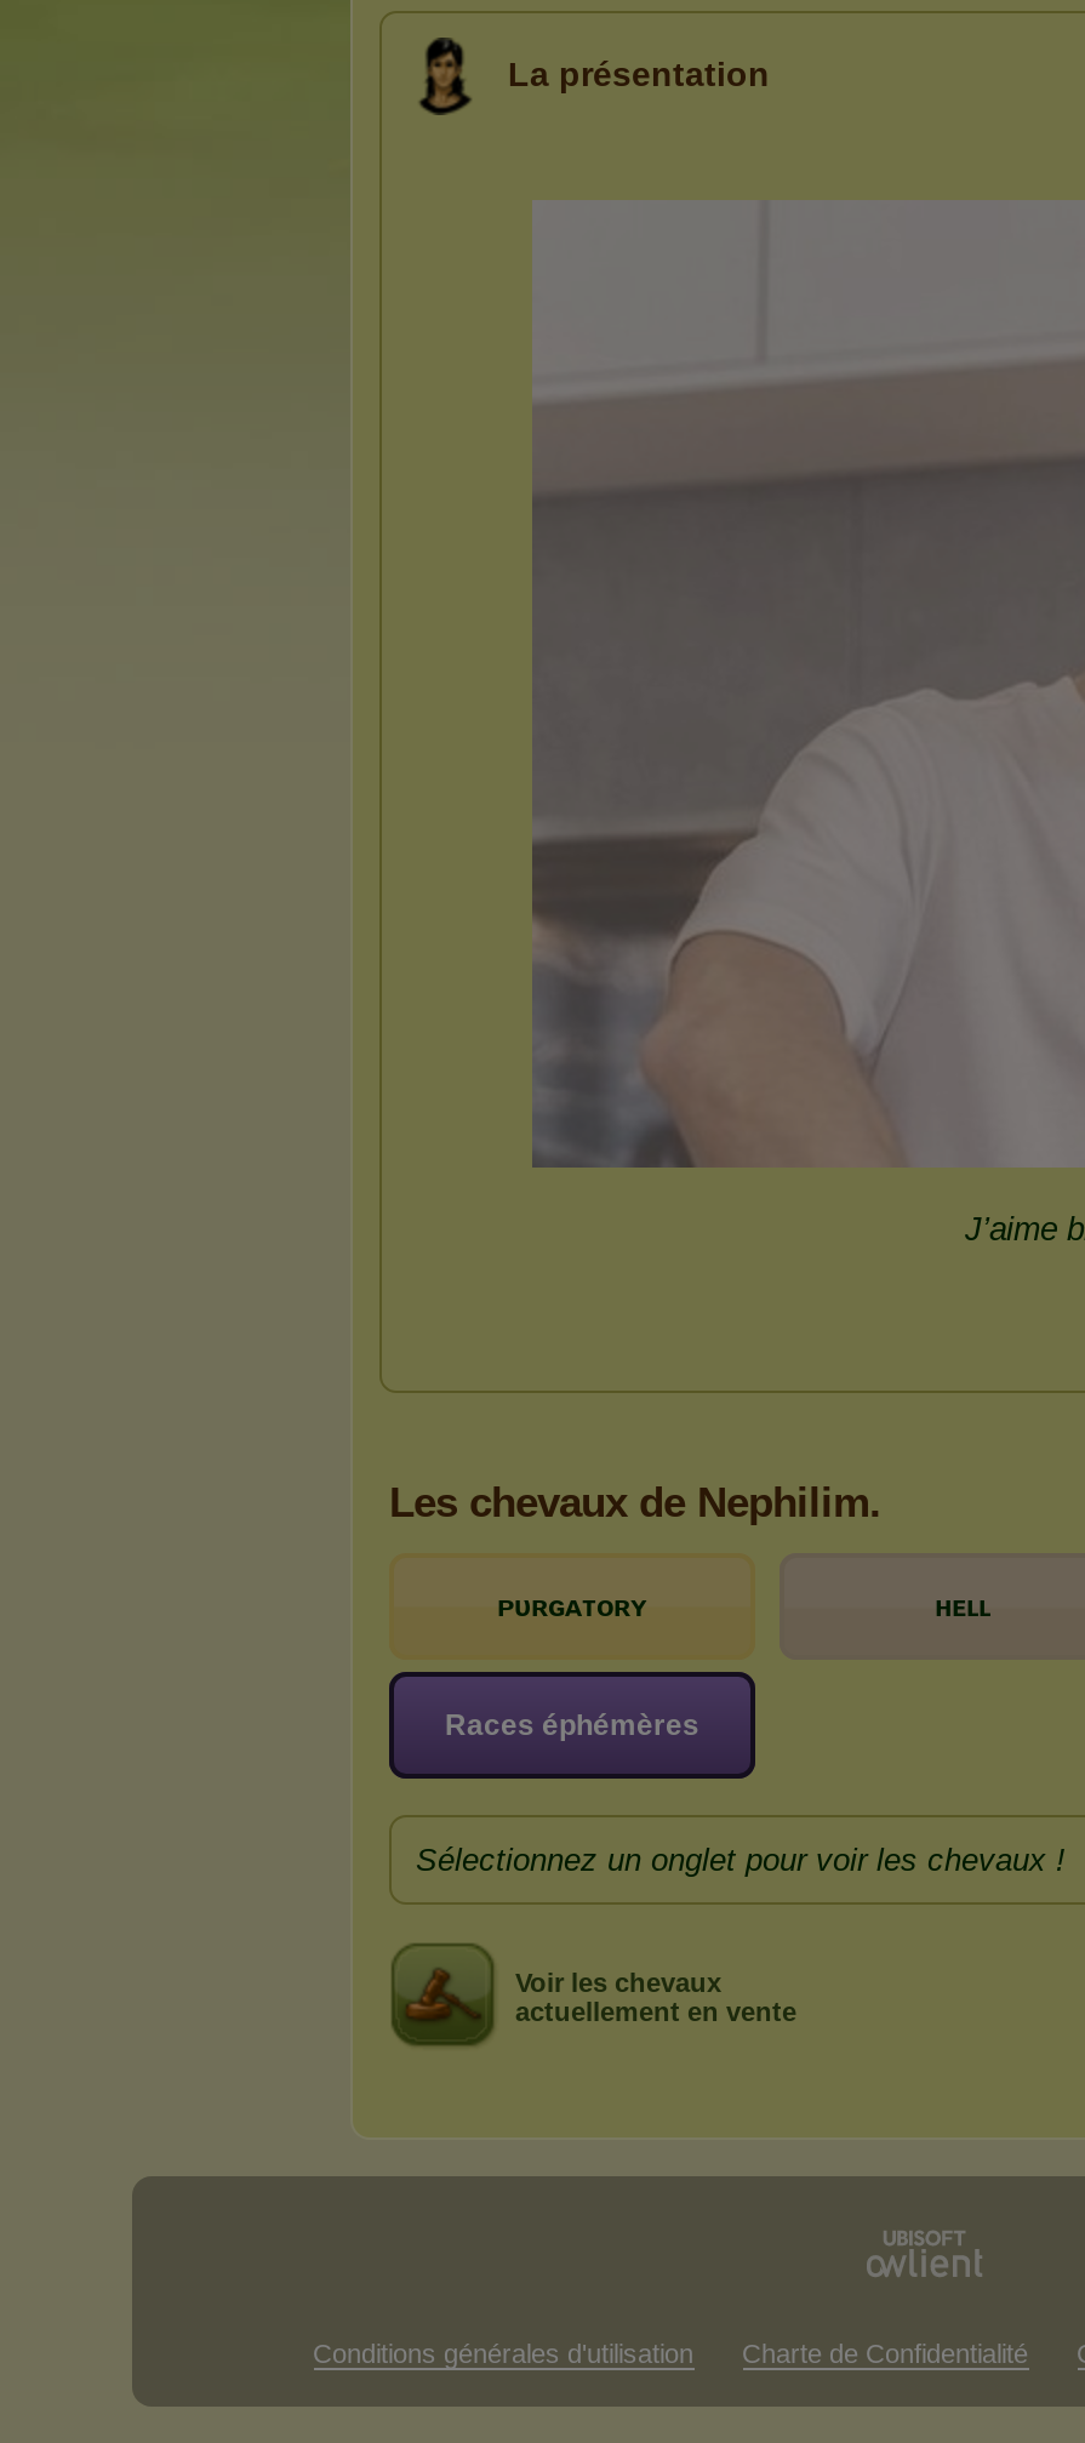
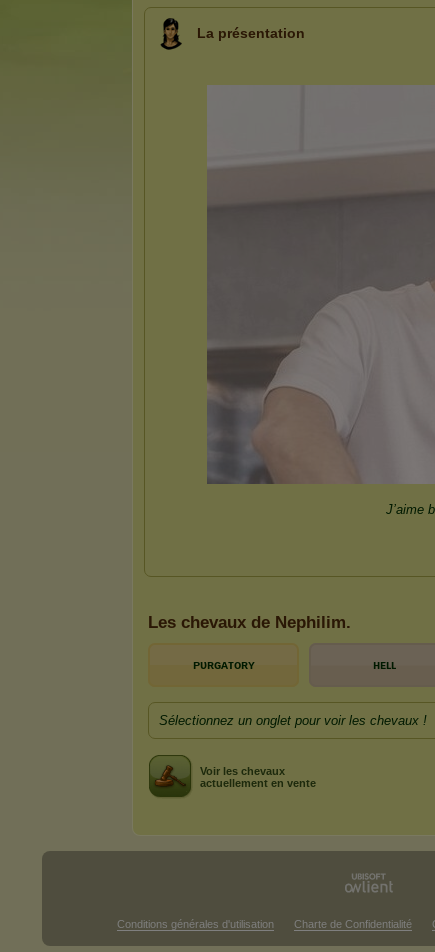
[445,1708,699,1742] Races éphémères -> none

